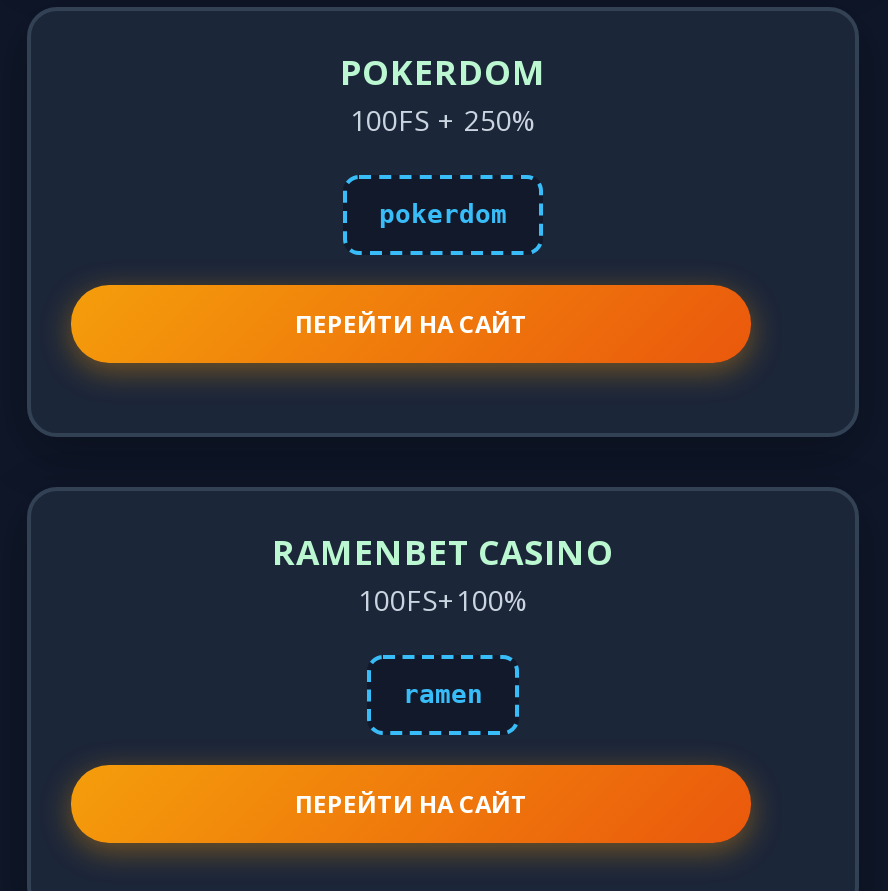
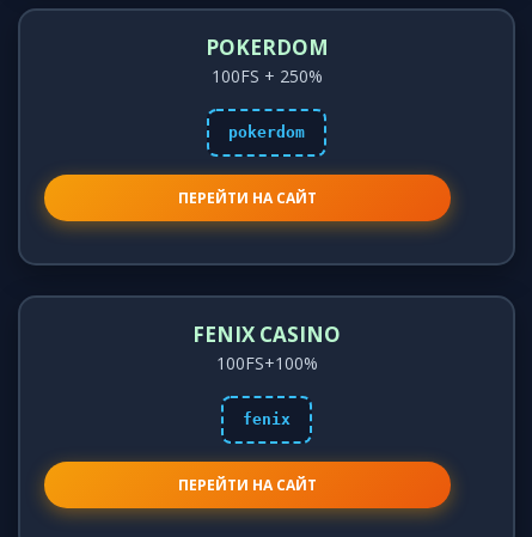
[272,529,614,575] RAMENBET CASINO -> [192,321,341,348] FENIX CASINO
[403,679,483,709] ramen -> [243,410,291,428] fenix

